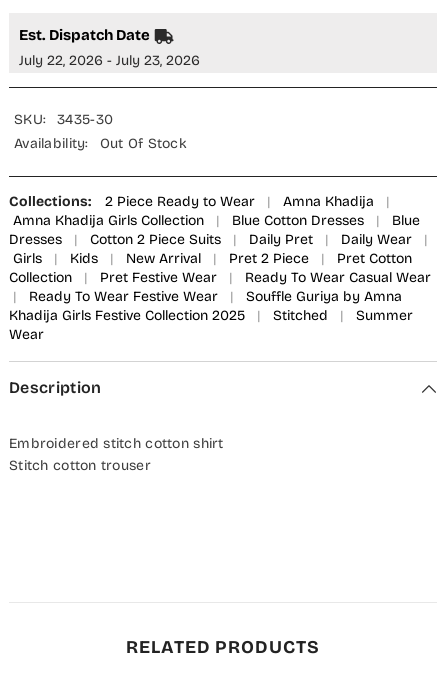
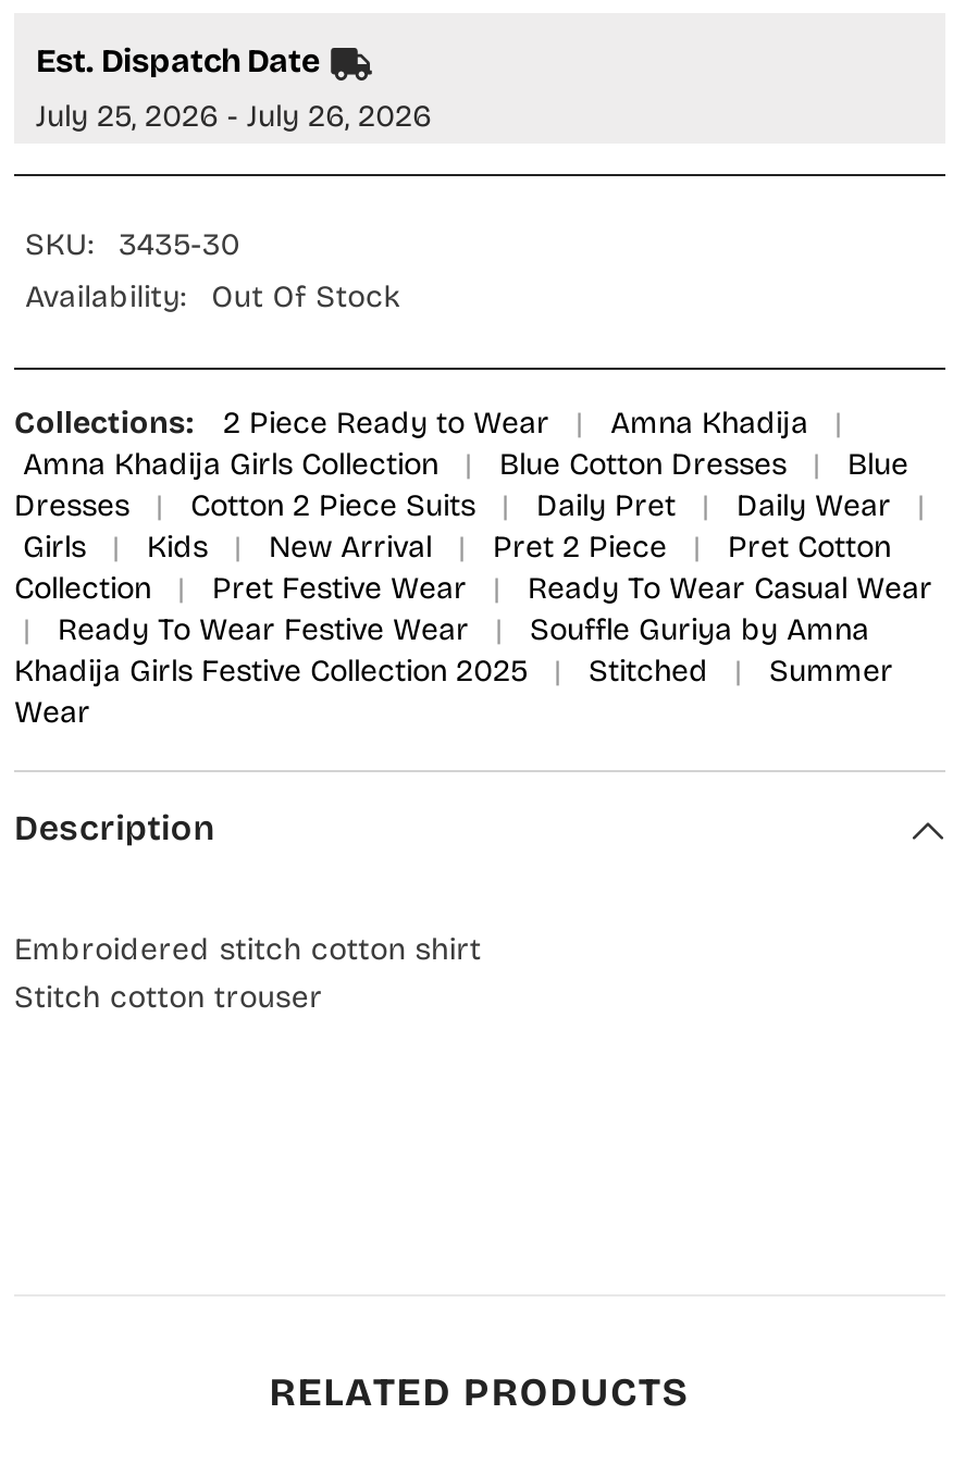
[19,52,200,69] July 22, 2026 - July 23, 2026 -> [36,98,432,135] July 25, 2026 - July 26, 2026

